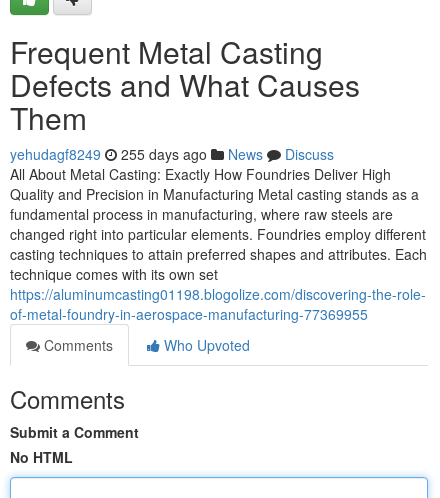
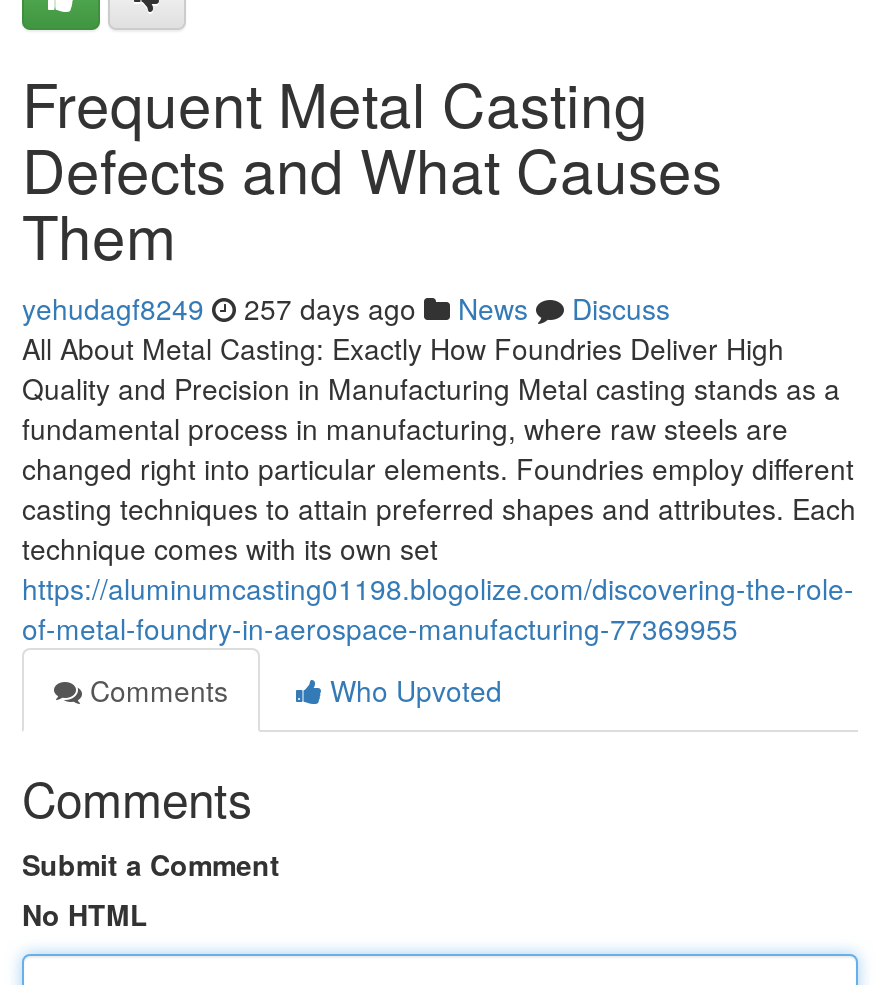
[10,144,334,164] yehudagf8249 255 days ago News Discuss -> [22,288,670,328] yehudagf8249 257 days ago News Discuss

